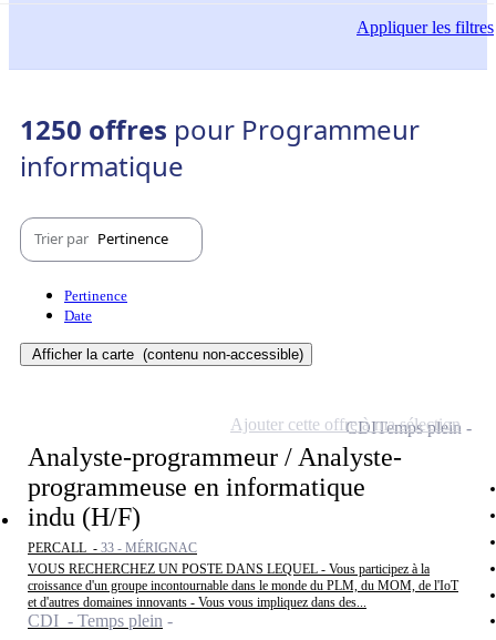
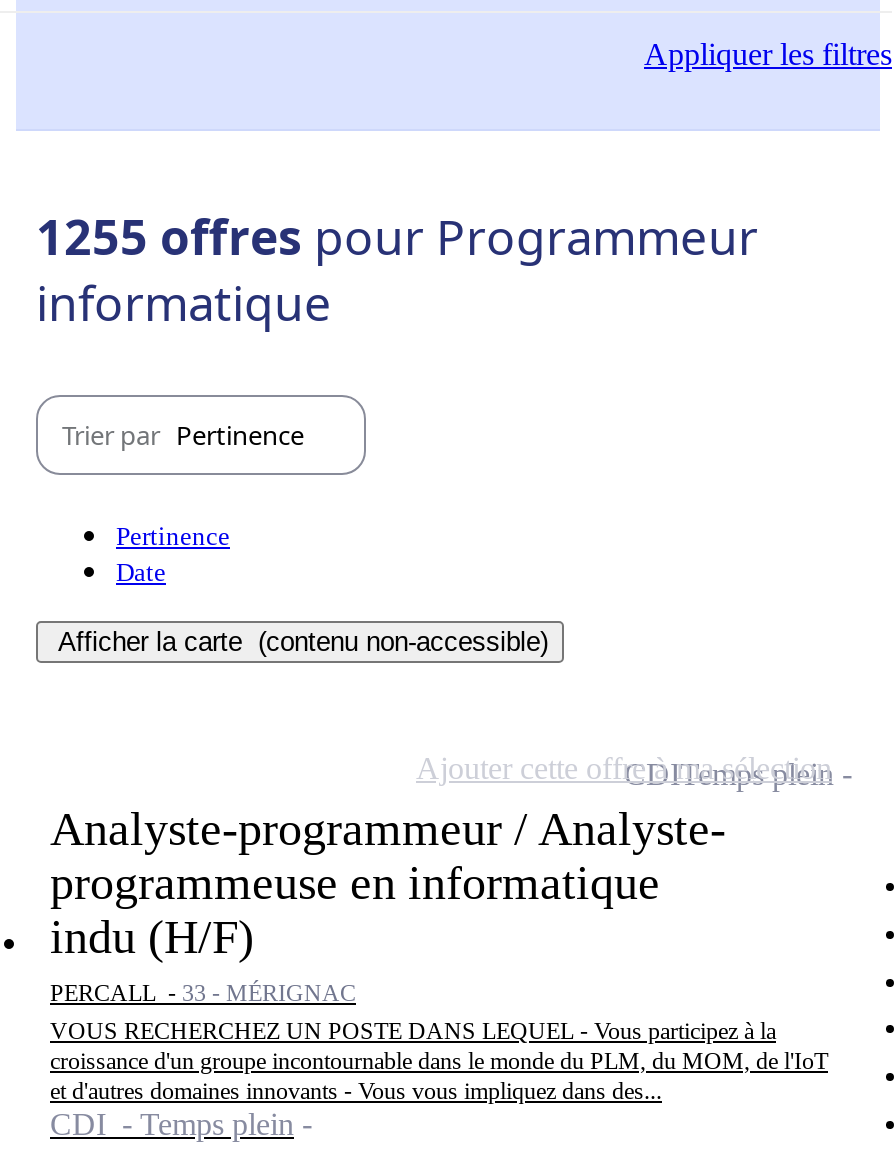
[20,110,420,147] 1250 offres pour Programmeur -> [36,203,758,269] 1255 offres pour Programmeur

